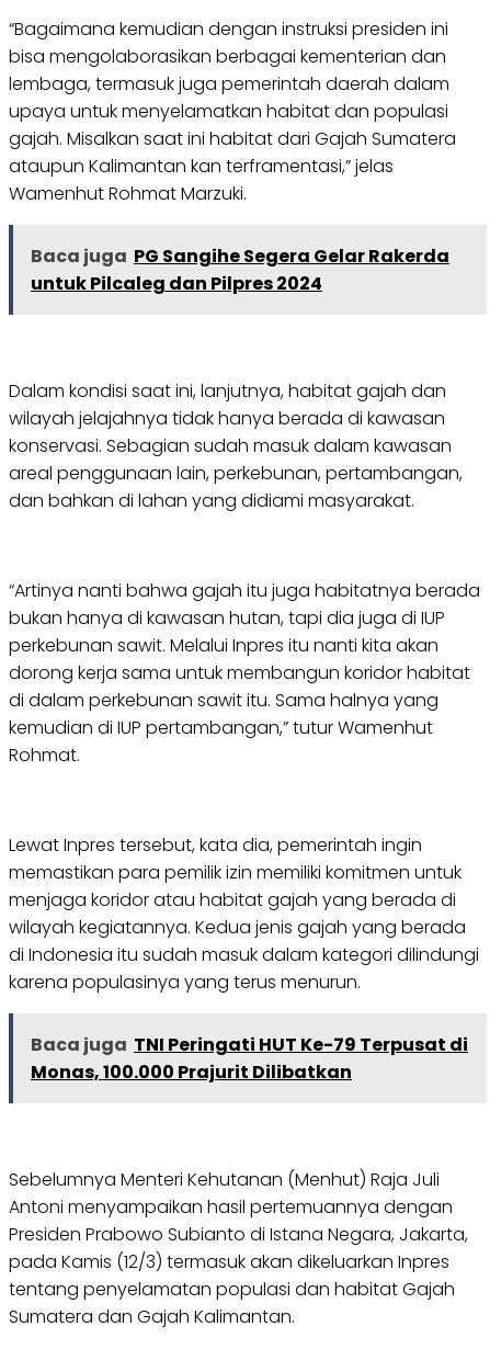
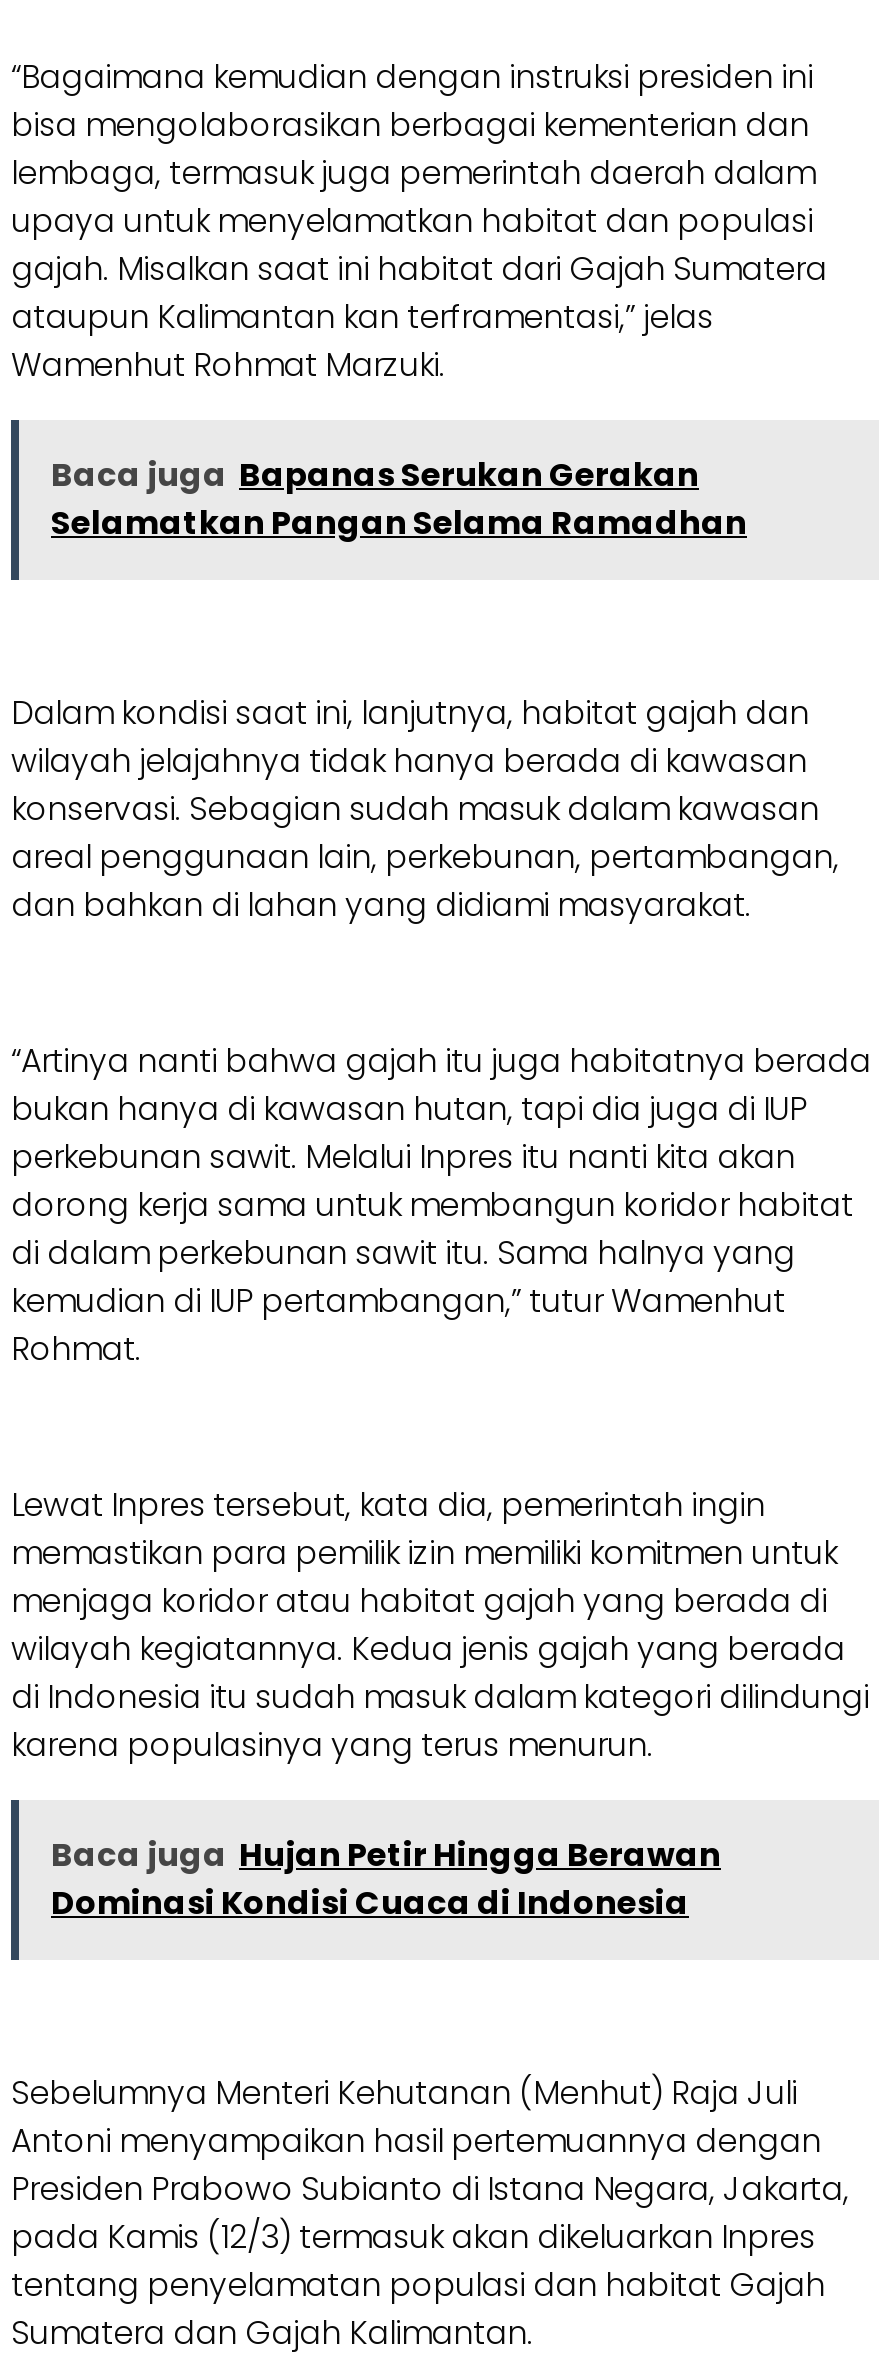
[31,244,449,296] Baca juga PG Sangihe Segera Gelar Rakerda | untuk Pilcaleg dan Pilpres 2024 -> [51,452,747,546] Baca juga Bapanas Serukan Gerakan | Selamatkan Pangan Selama Ramadhan
[31,1032,468,1085] Baca juga TNI Peringati HUT Ke-79 Terpusat di | Monas, 100.000 Prajurit Dilibatkan -> [51,1832,721,1926] Baca juga Hujan Petir Hingga Berawan | Dominasi Kondisi Cuaca di Indonesia

